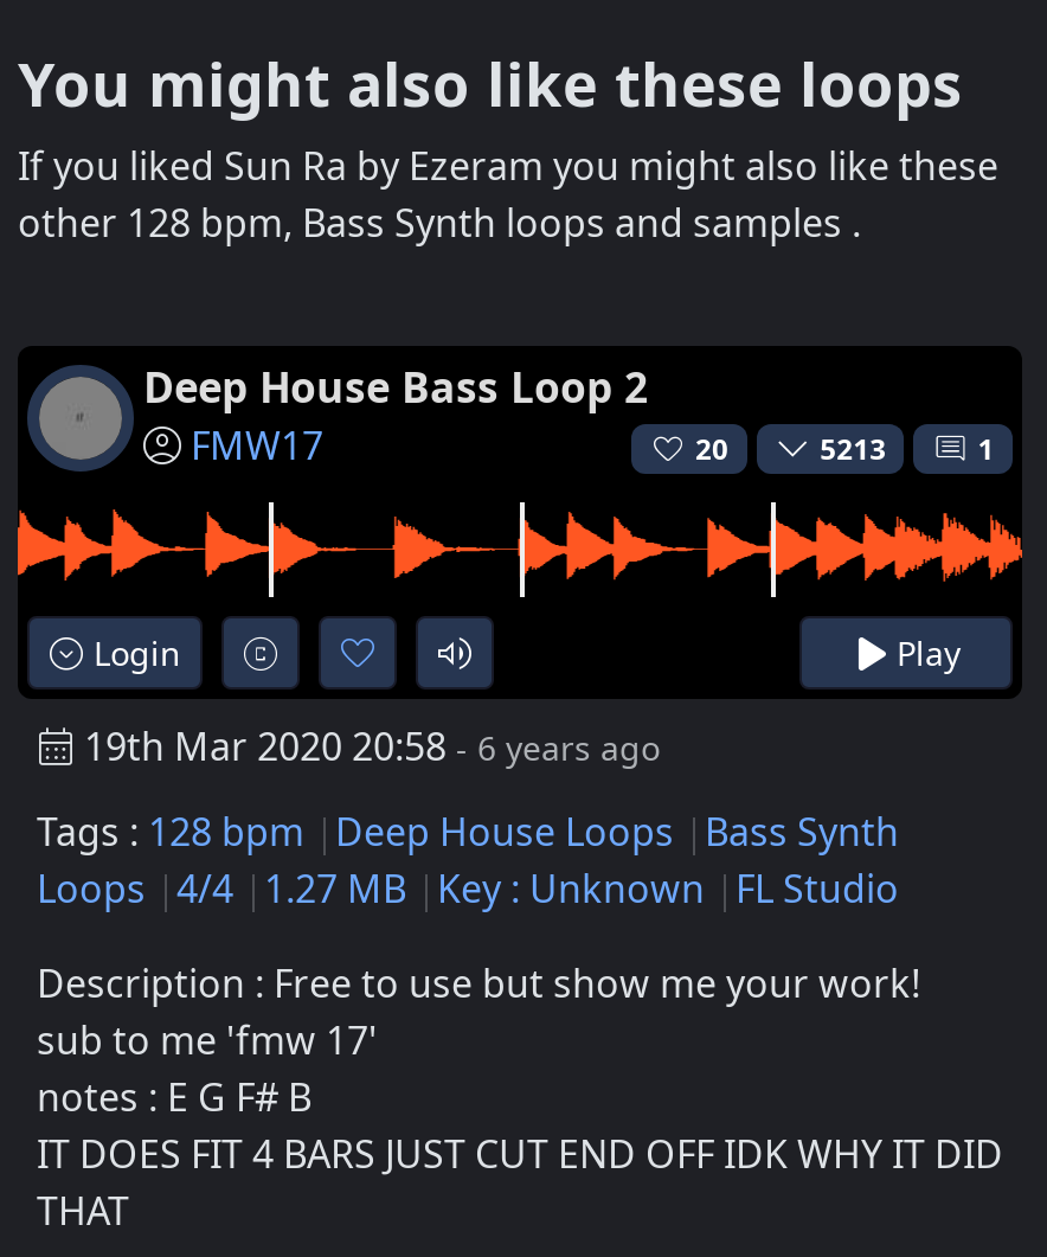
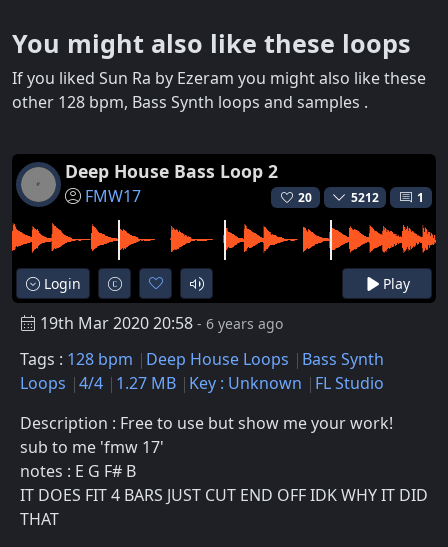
[820,429,886,470] 5213 -> [351,189,379,206] 5212

